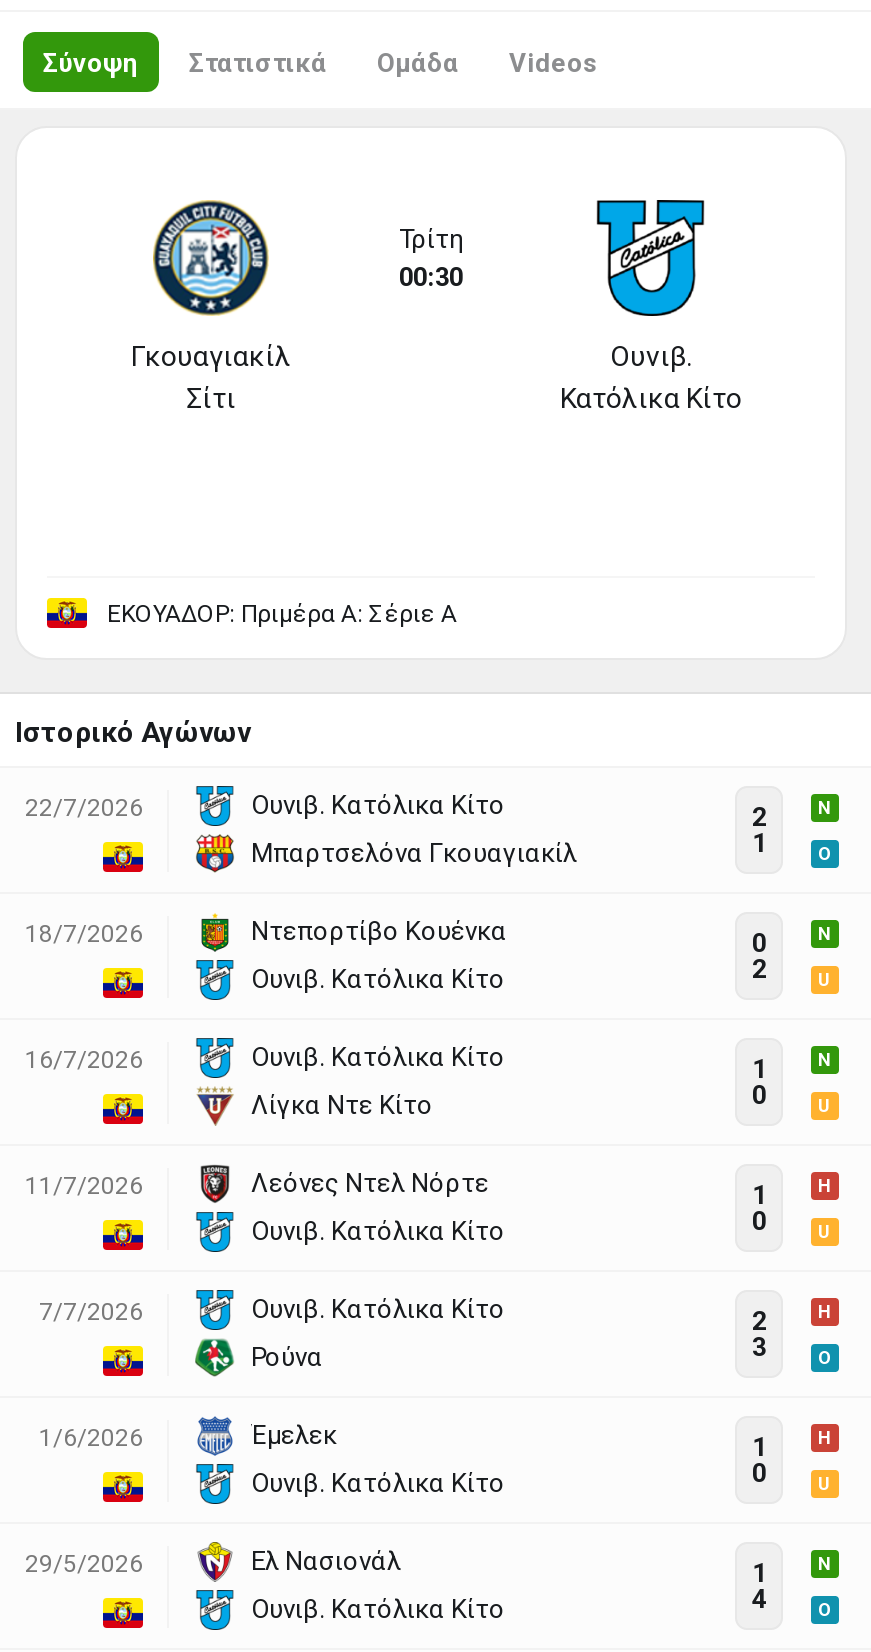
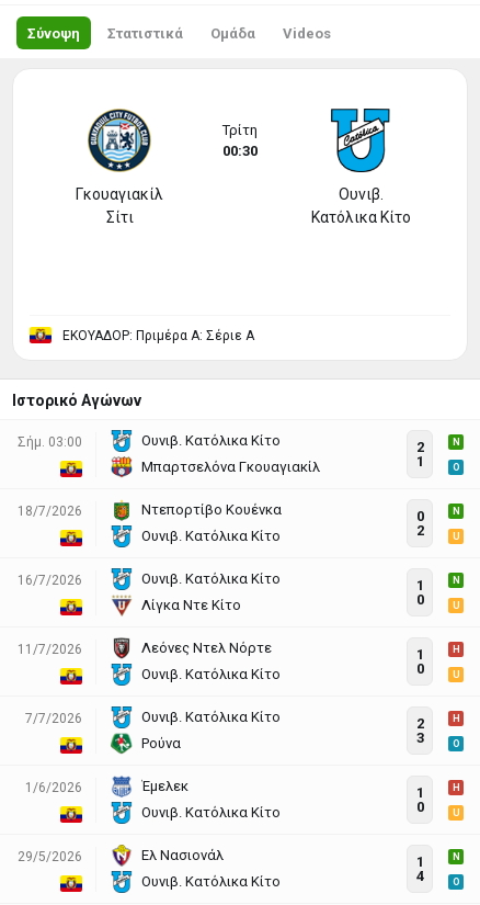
[25,793,143,821] 22/7/2026 -> [18,434,82,449] Σήμ. 03:00

